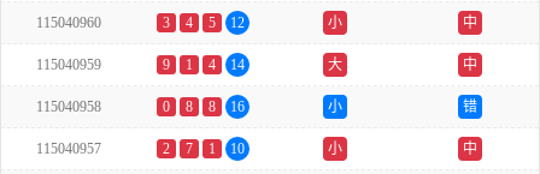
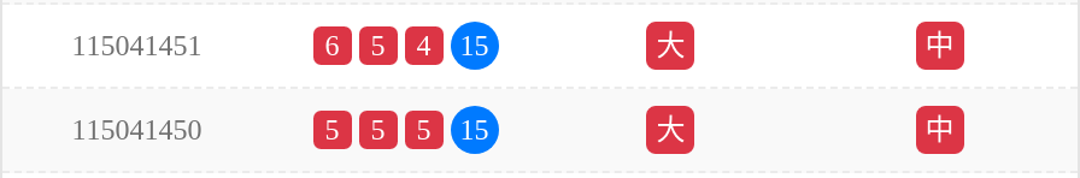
[36,14,170,31] 115040960 | 3 -> [72,29,385,63] 115041451 | 6 | 5
[36,14,477,73] 5 | 12 | 小 | 中 | 115040959 | 9 | 1 | 4 | 14 -> [460,29,489,63] 15
[36,98,477,157] 115040958 | 0 | 8 | 8 | 16 | 小 | 错 | 115040957 | 2 | 7 | 1 | 10 | 小 -> [72,113,685,147] 115041450 | 5 | 5 | 5 | 15 | 大

